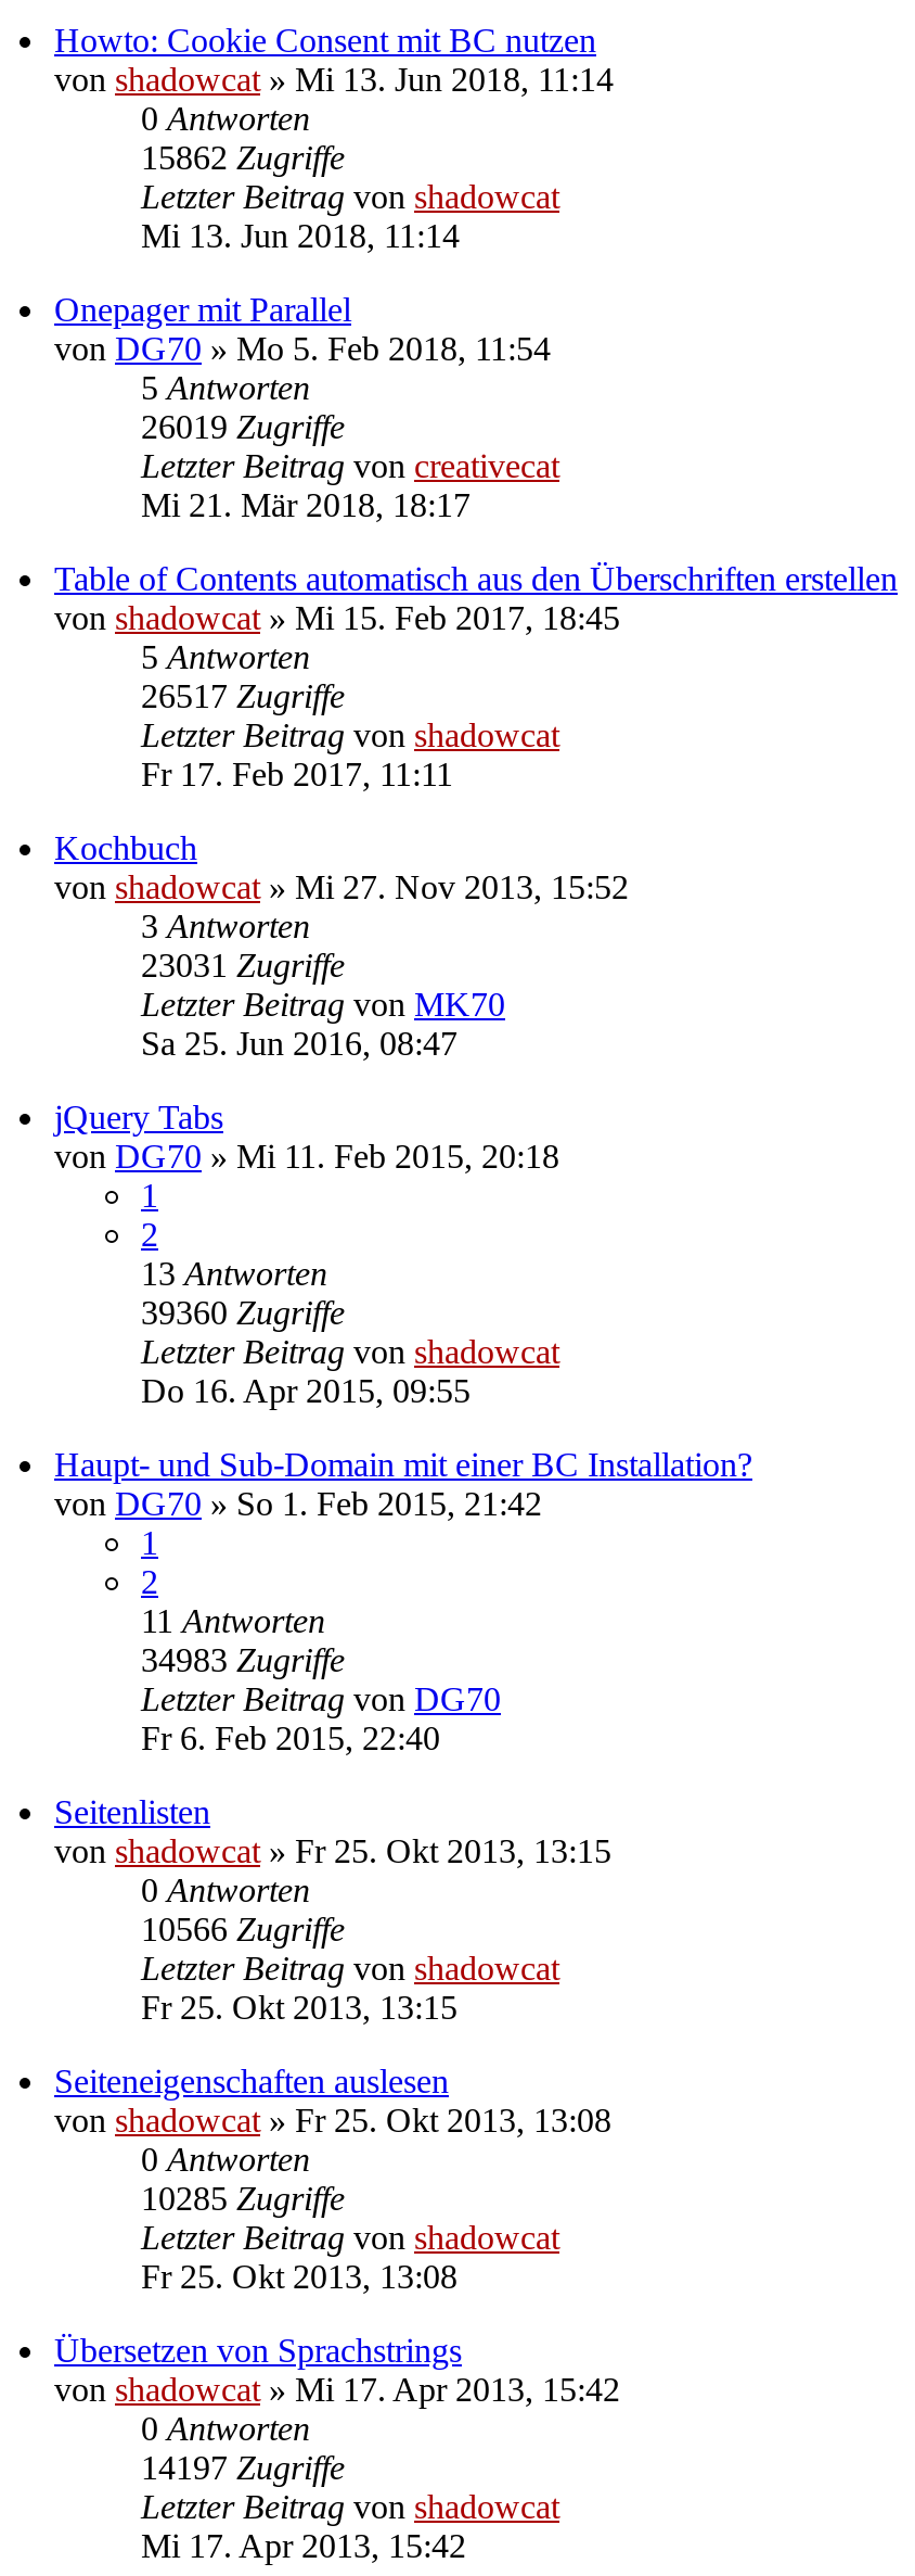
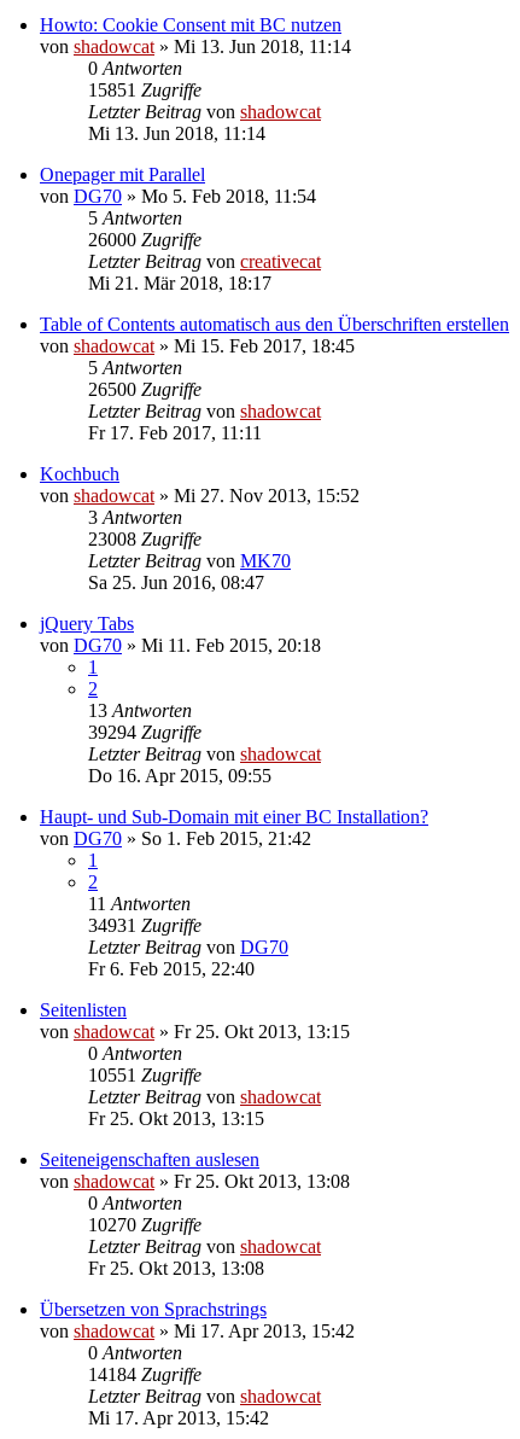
[141,139,345,176] 15862 Zugriffe -> [88,80,201,100] 15851 Zugriffe
[141,408,345,445] 26019 Zugriffe -> [88,229,201,250] 26000 Zugriffe
[141,677,345,714] 26517 Zugriffe -> [88,379,201,399] 26500 Zugriffe
[141,946,345,983] 23031 Zugriffe -> [88,529,201,549] 23008 Zugriffe
[141,1294,345,1331] 39360 Zugriffe -> [88,722,201,742] 39294 Zugriffe
[141,1641,345,1678] 34983 Zugriffe -> [88,915,201,935] 34931 Zugriffe
[141,1910,345,1947] 10566 Zugriffe -> [88,1065,201,1085] 10551 Zugriffe
[141,2180,345,2216] 10285 Zugriffe -> [88,1214,201,1235] 10270 Zugriffe
[141,2449,345,2486] 14197 Zugriffe -> [88,1364,201,1385] 14184 Zugriffe

